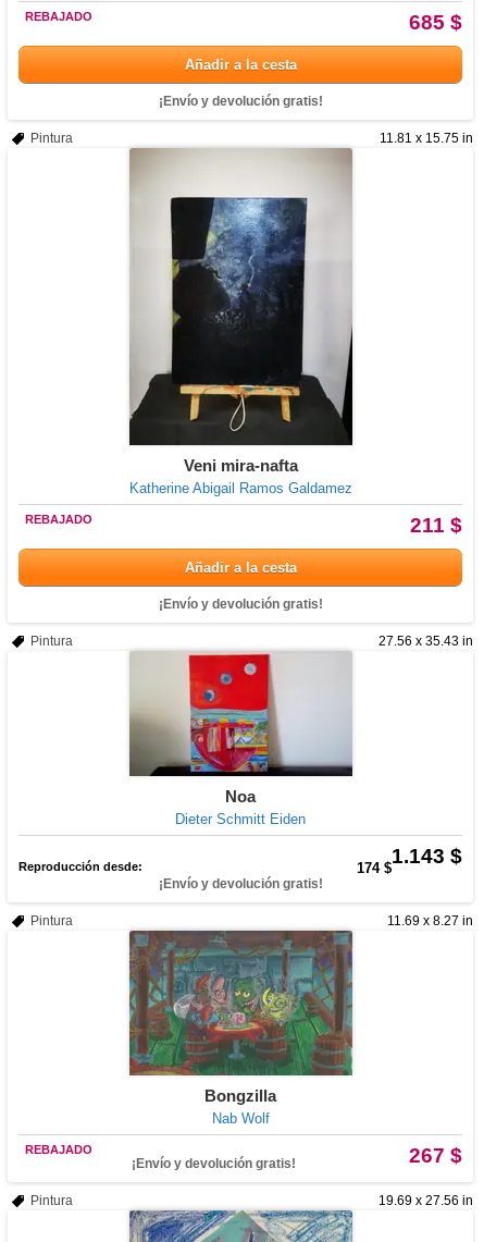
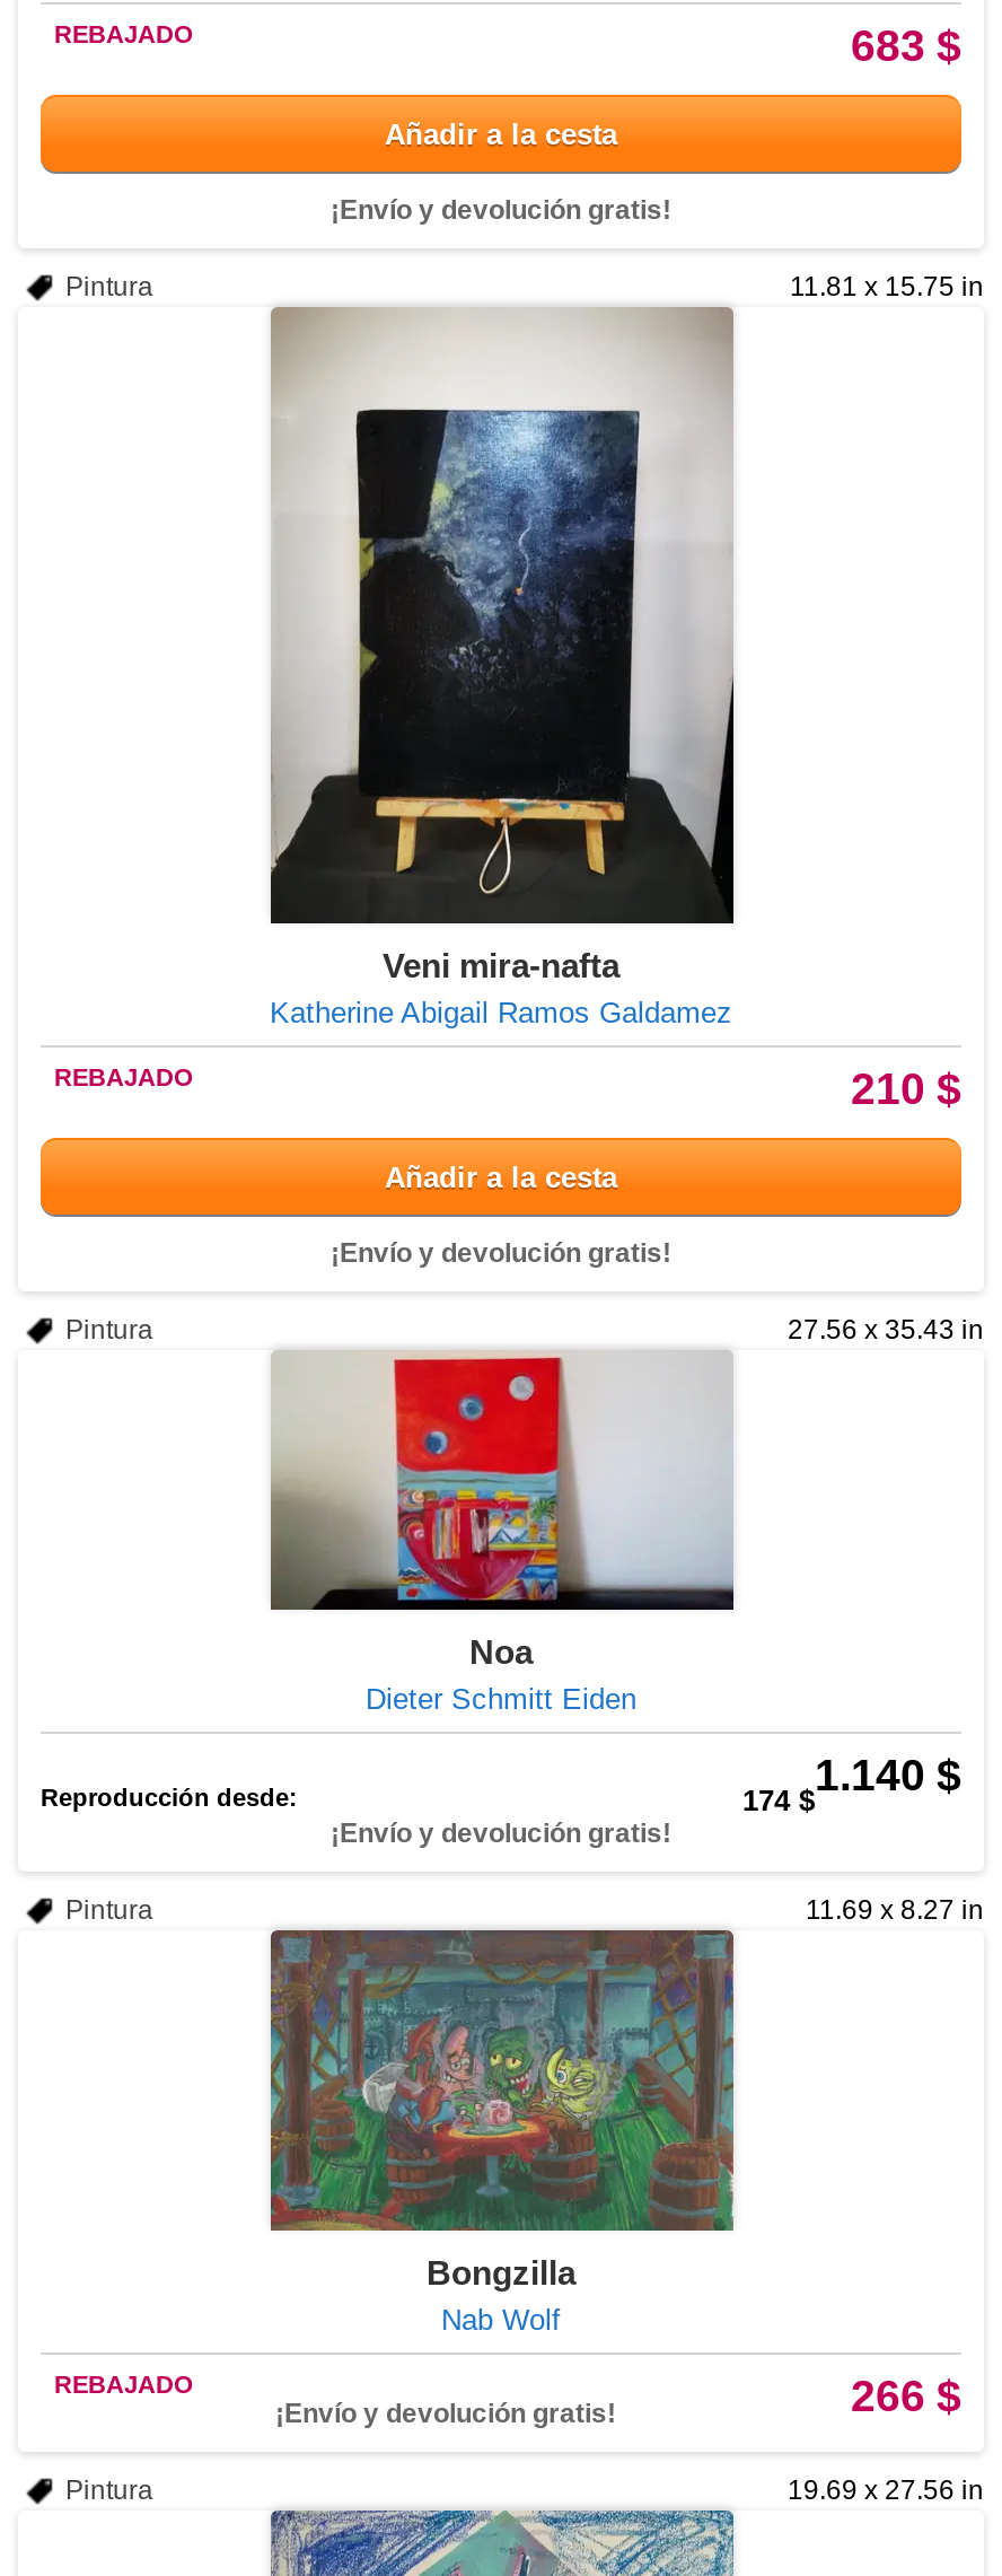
[409,10,462,34] 685 $ -> [851,20,961,70] 683 $
[410,513,462,537] 211 $ -> [851,1063,961,1113] 210 $
[392,844,462,868] 1.143 $ -> [815,1750,961,1799] 1.140 $
[409,1143,462,1167] 267 $ -> [851,2371,961,2420] 266 $

